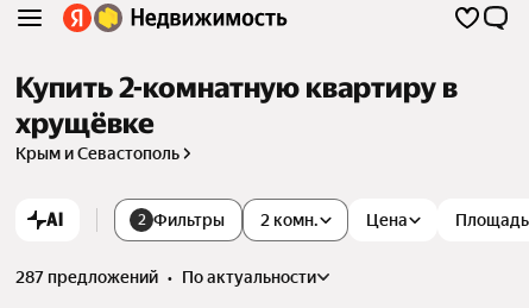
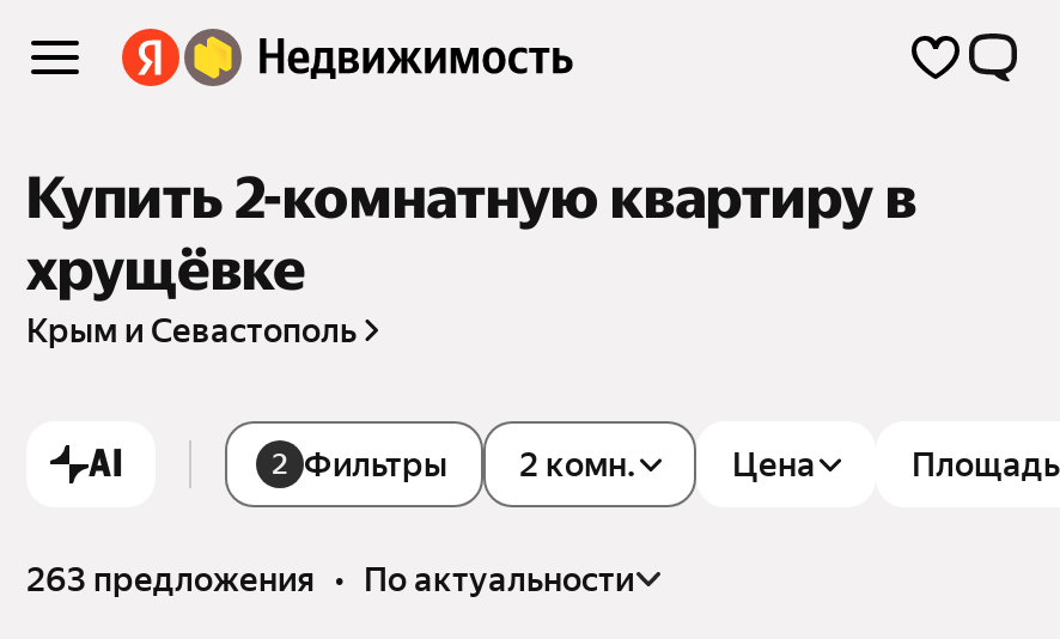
[15,267,316,286] 287 предложений • по актуальности -> [26,560,634,598] 263 предложения • по актуальности

